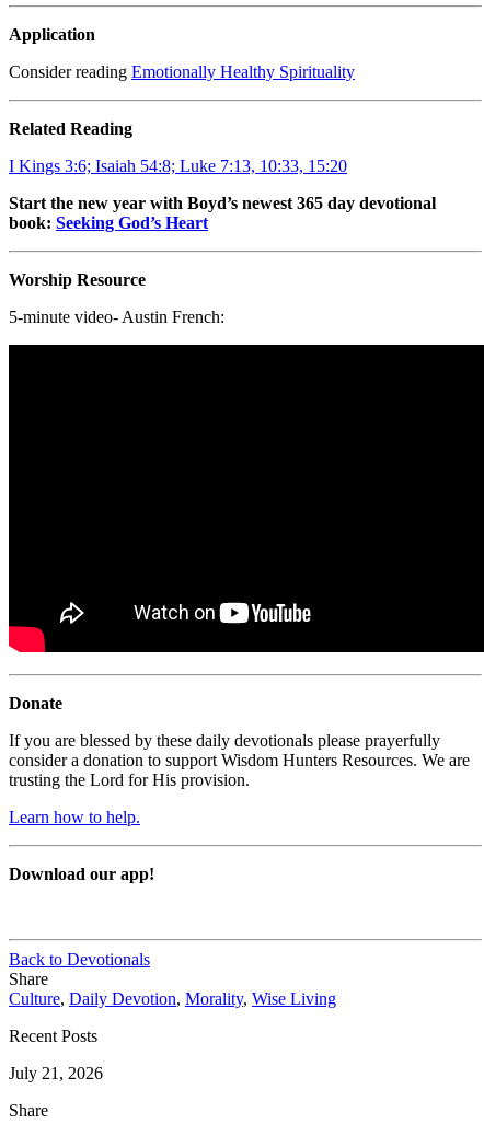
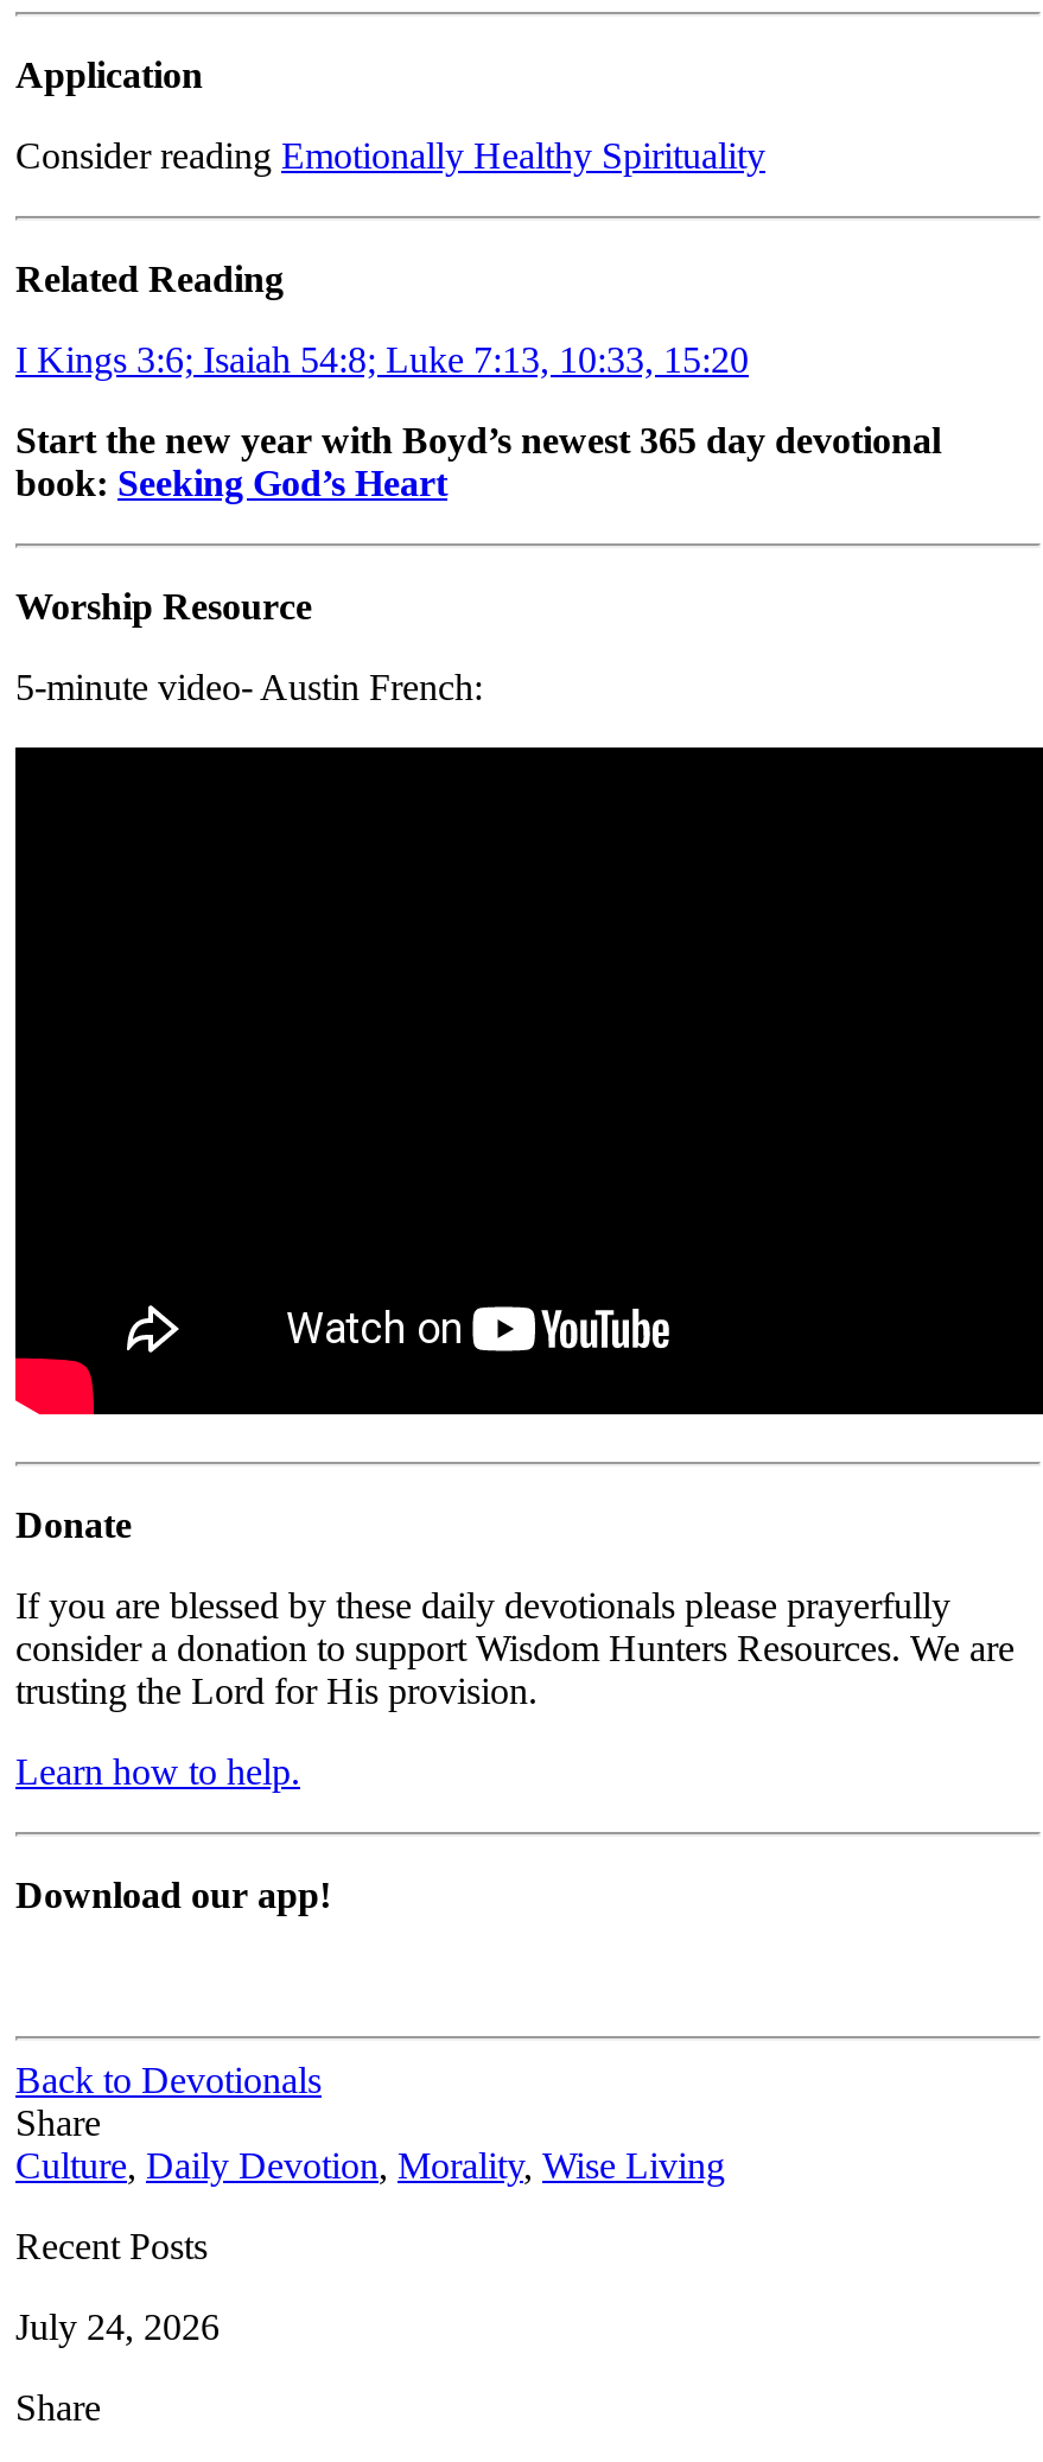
[9,1064,103,1082] July 21, 2026 -> [15,2306,220,2346] July 24, 2026

